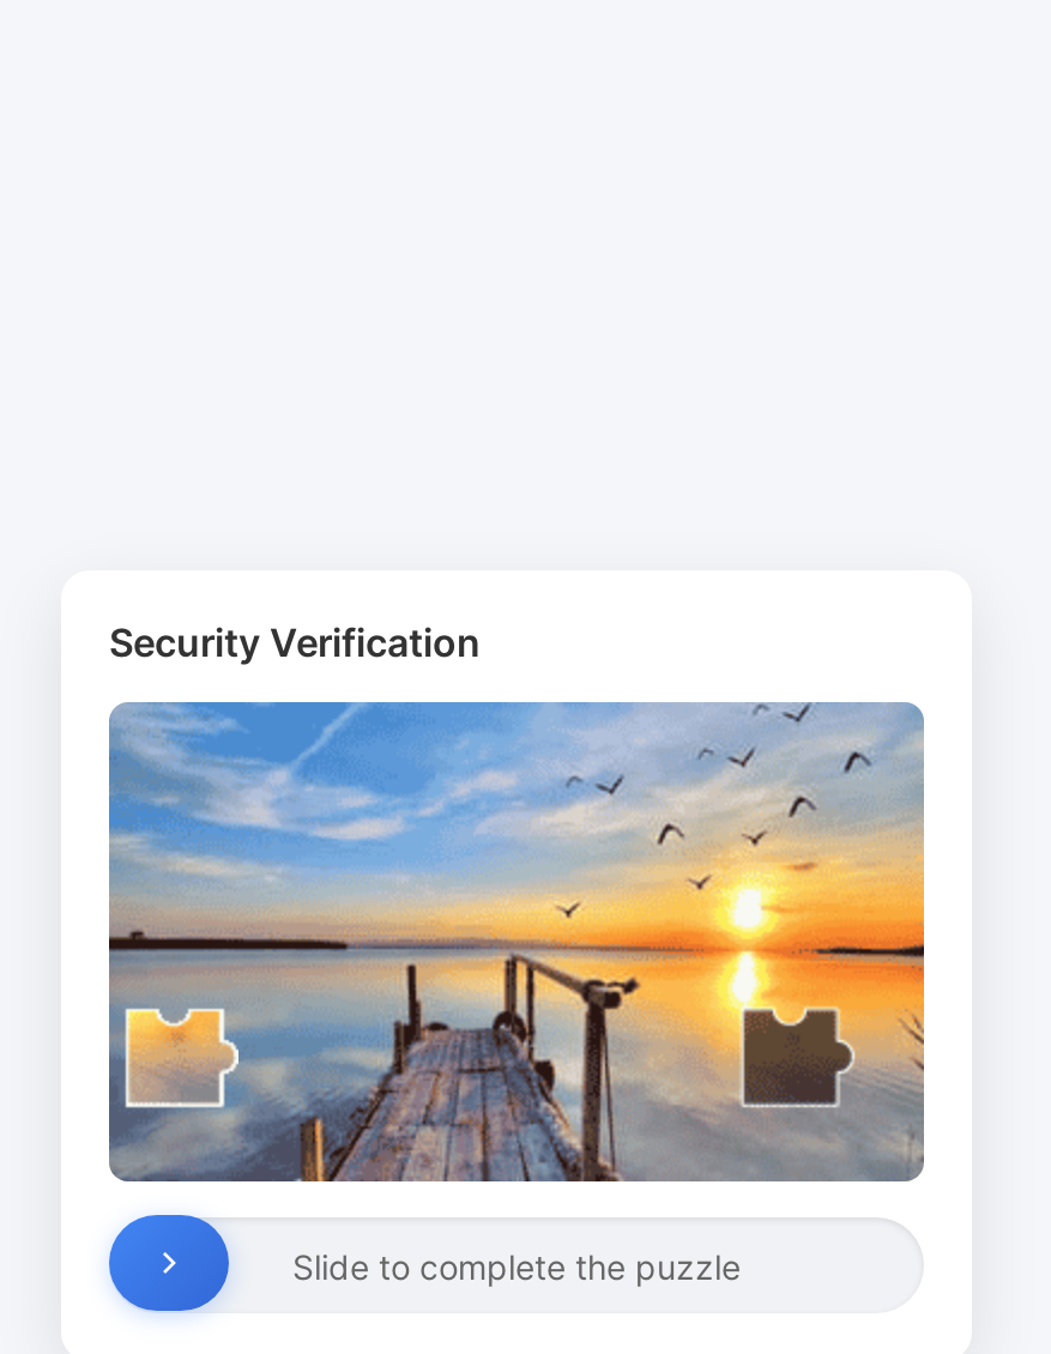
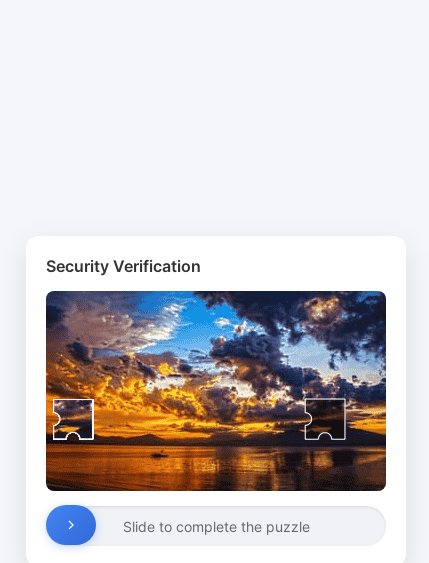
[107,700,926,1184] [image] -> [45,290,387,492] [image]

